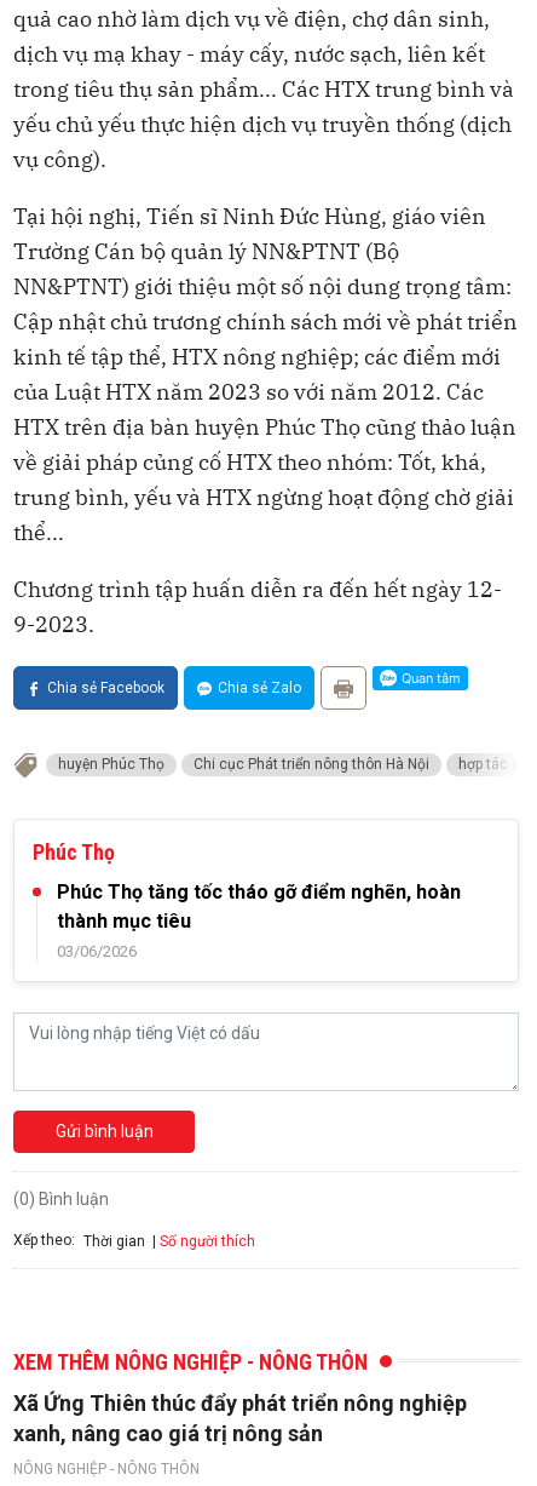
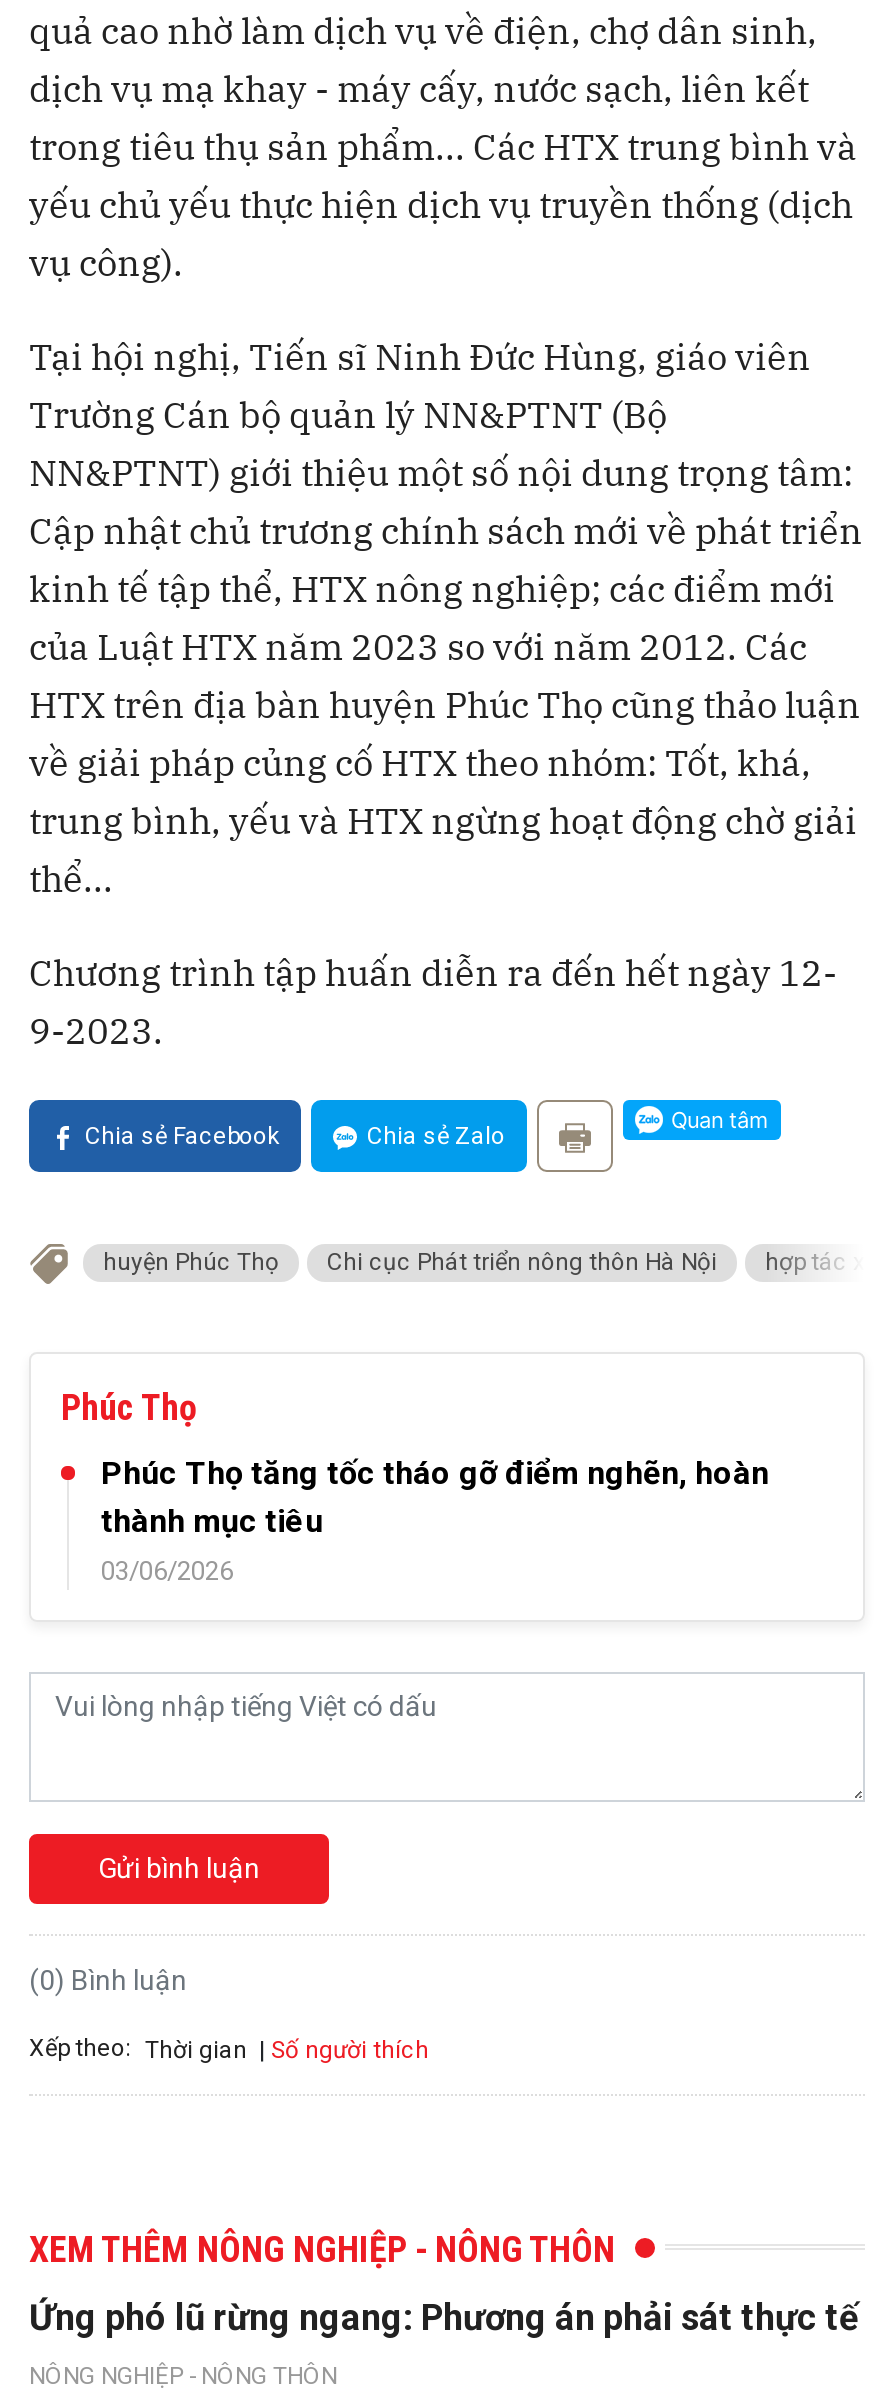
[13,1390,467,1446] Xã Ứng Thiên thúc đẩy phát triển nông nghiệp | xanh, nâng cao giá trị nông sản -> [29,2296,859,2338] Ứng phó lũ rừng ngang: Phương án phải sát thực tế

